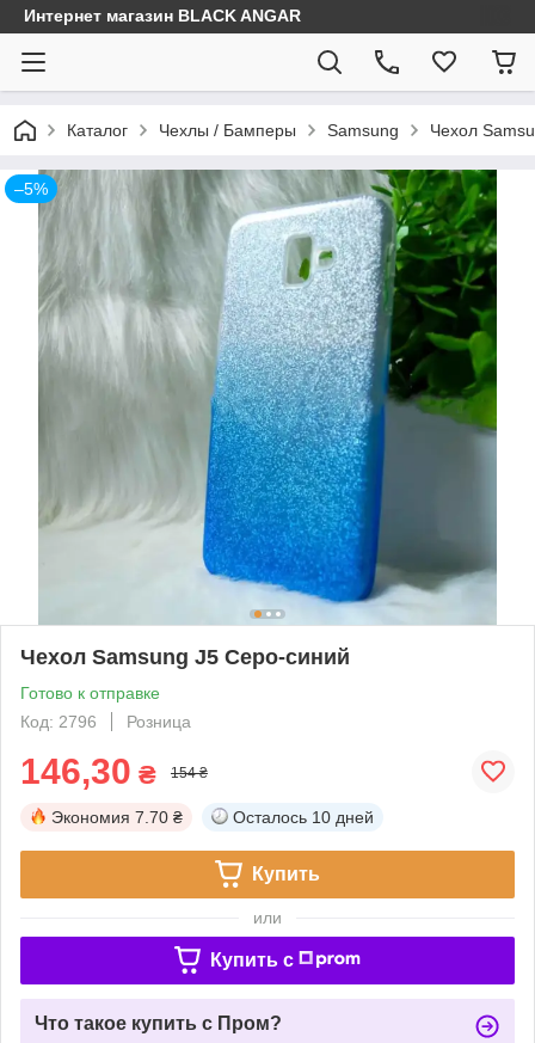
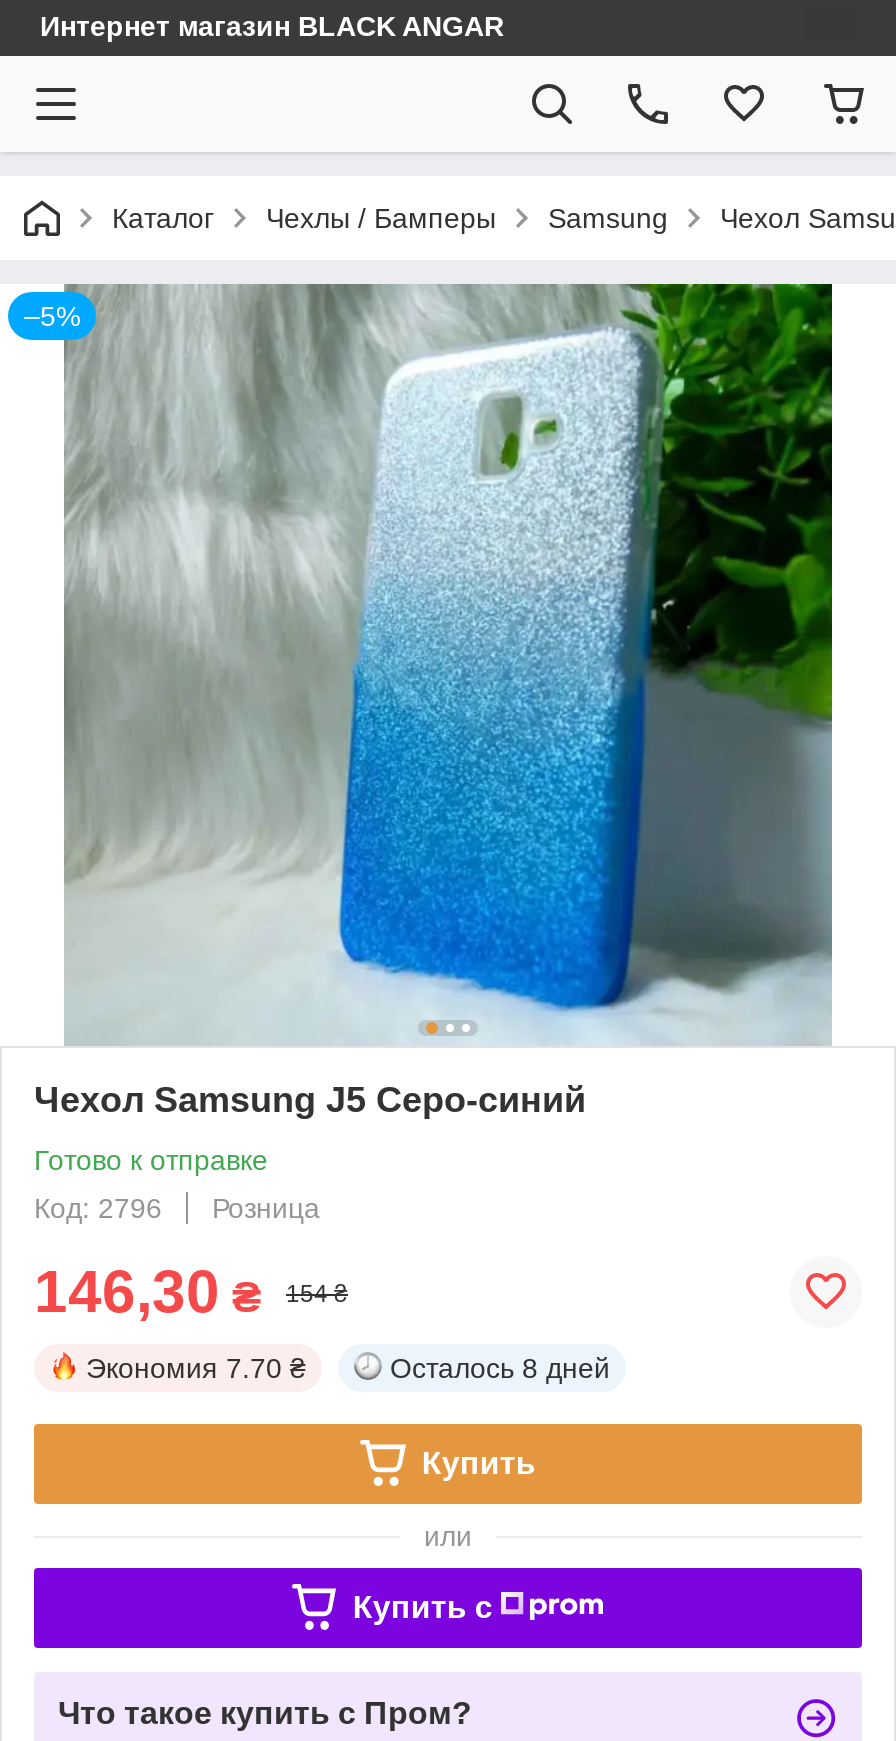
[233,807,374,827] Осталось 10 дней -> [390,1352,610,1384] Осталось 8 дней

